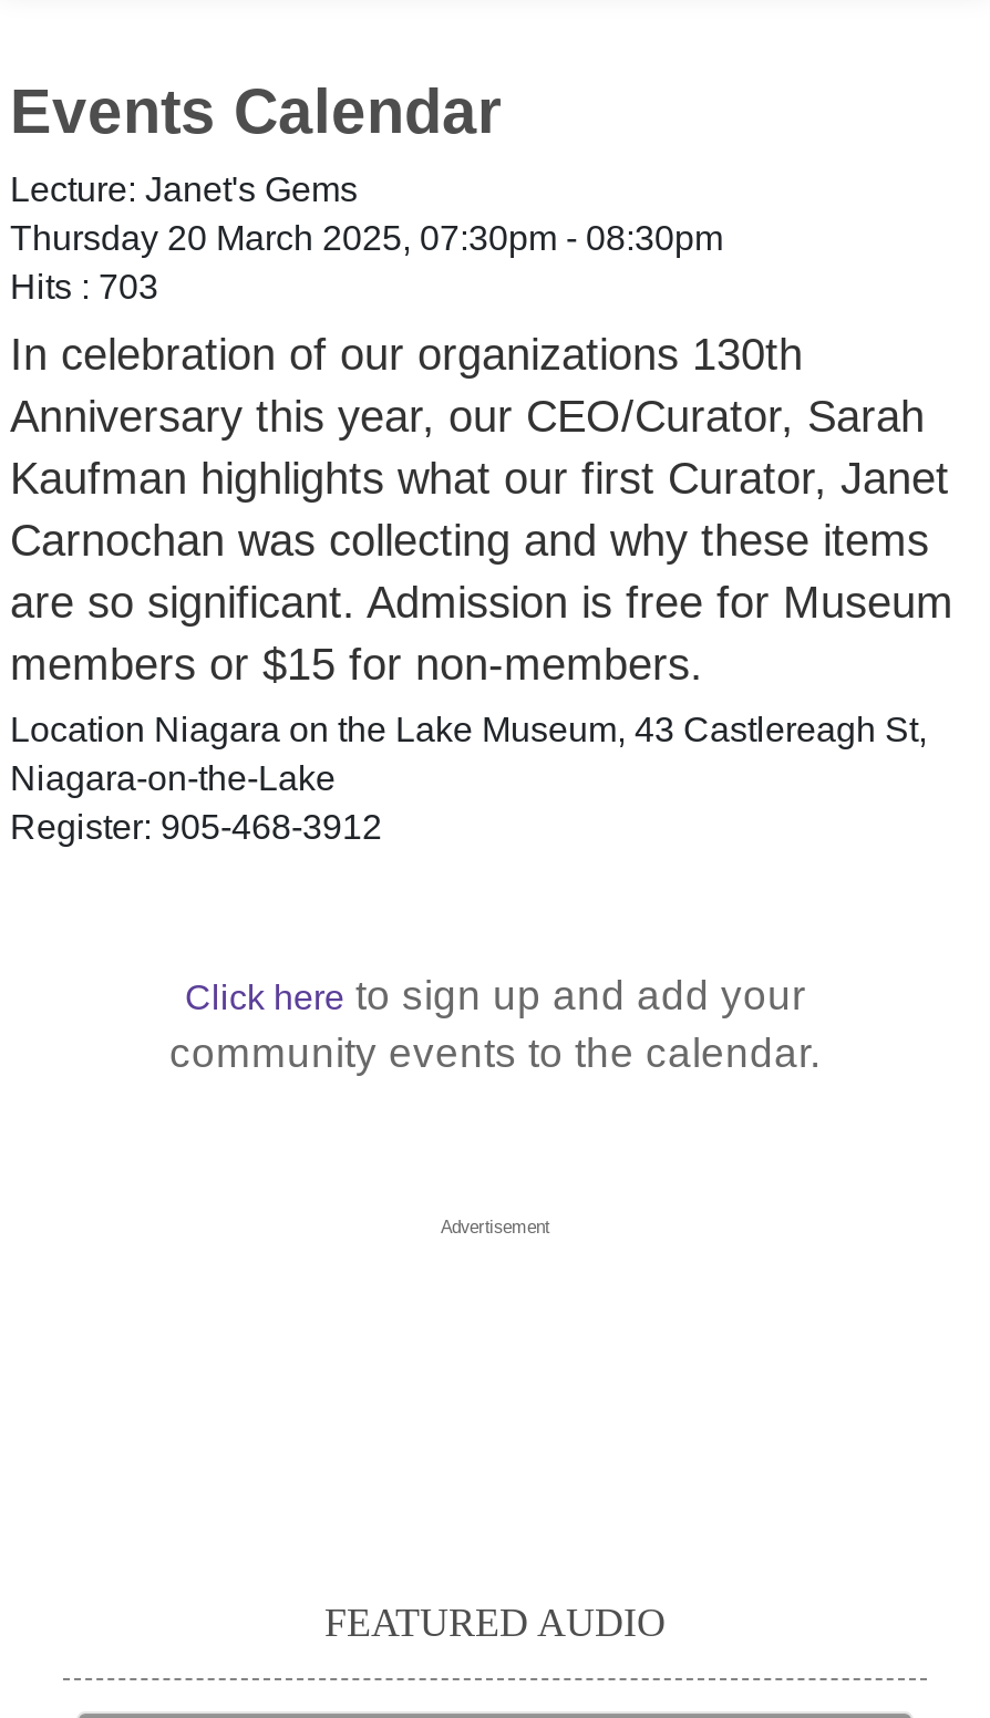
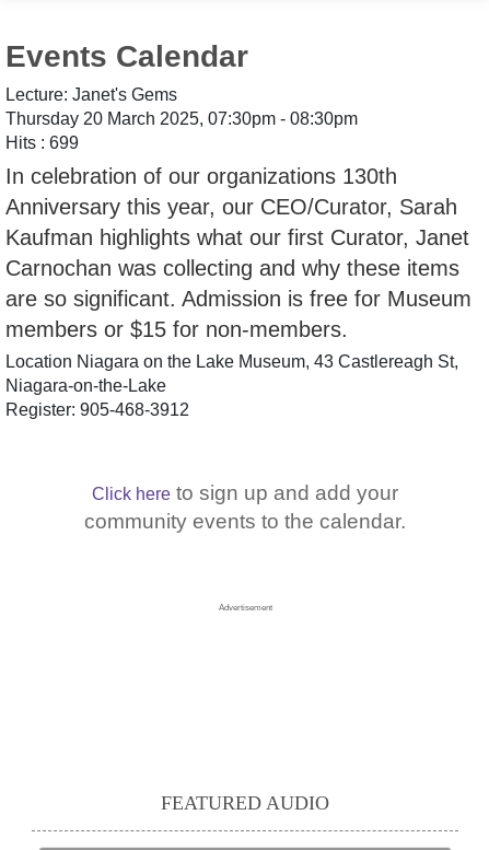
[10,267,158,305] Hits: 703 -> [5,133,79,152] Hits: 699

